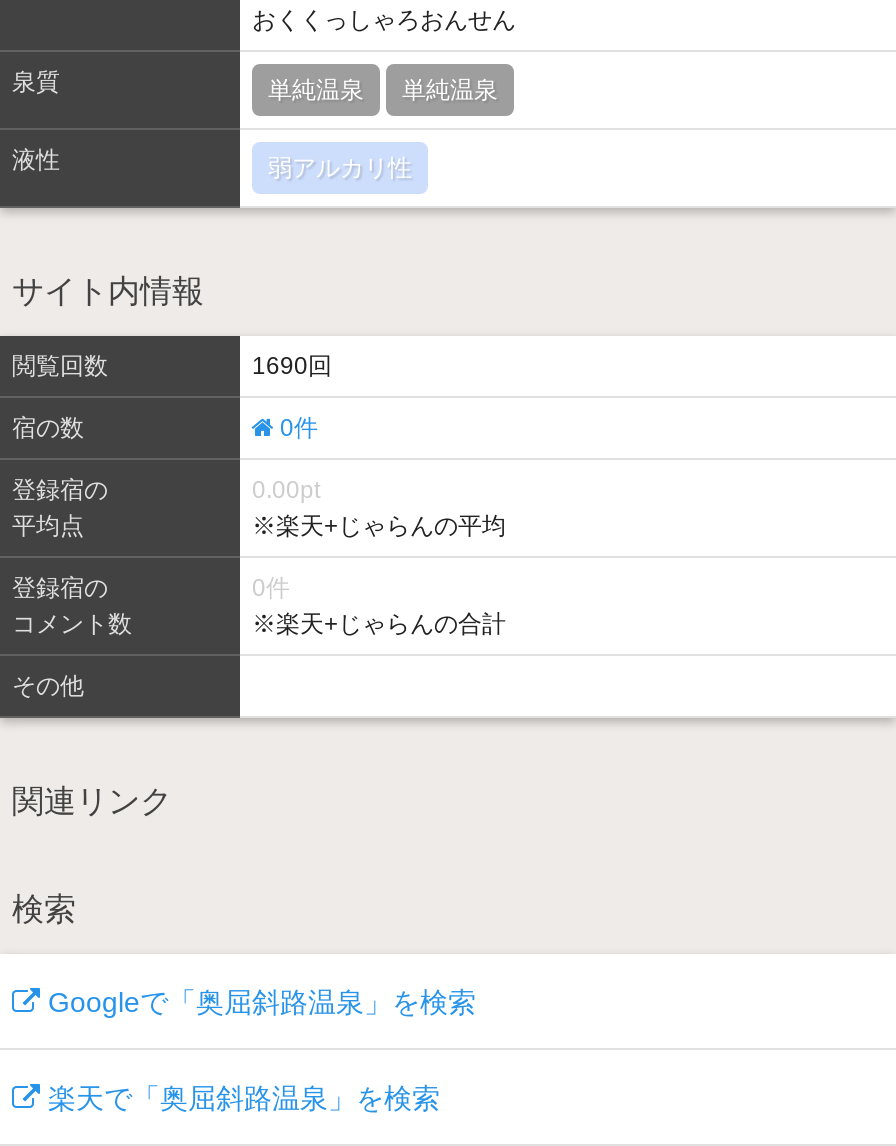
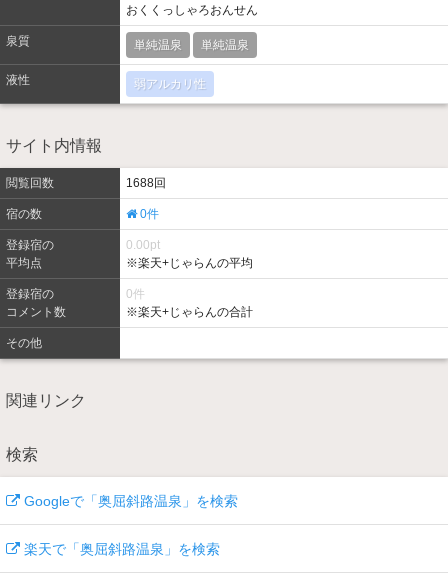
[252,352,332,380] 1690回 -> [126,176,166,190] 1688回

